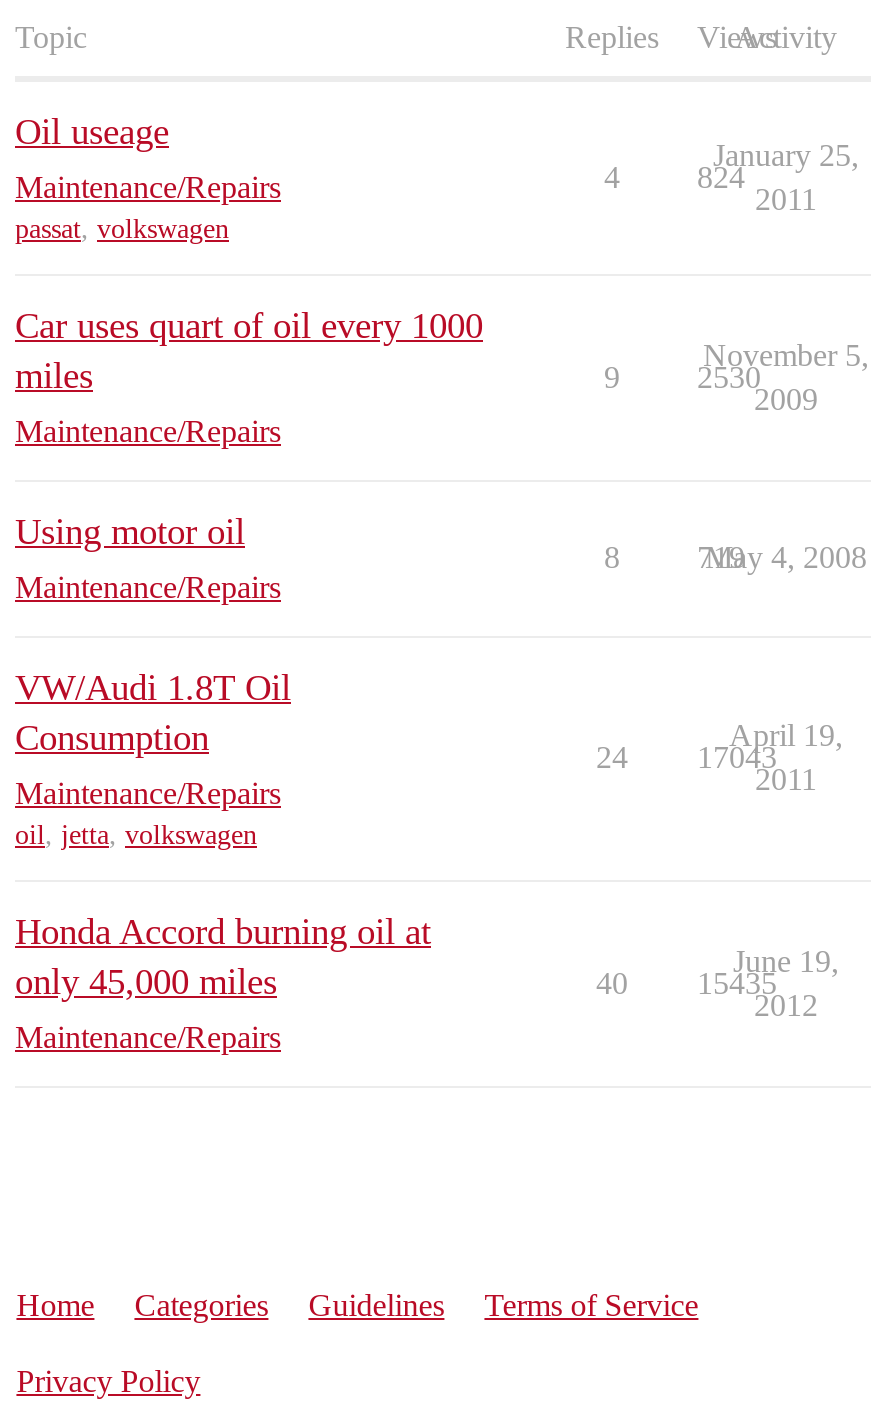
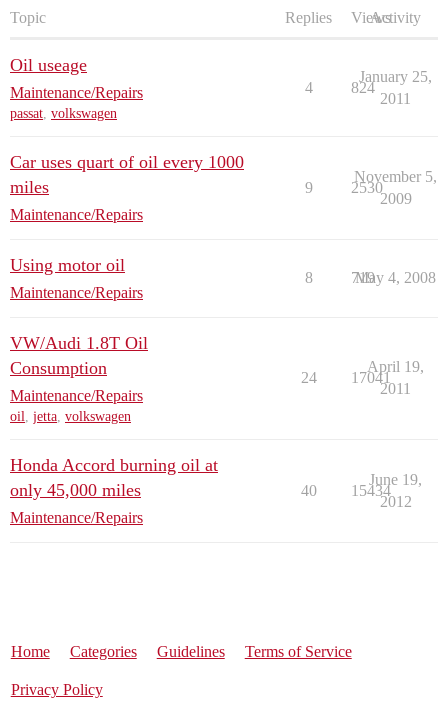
[697,741,777,775] 17043 -> [351,369,391,386] 17041
[697,967,777,1001] 15435 -> [351,482,391,499] 15434

